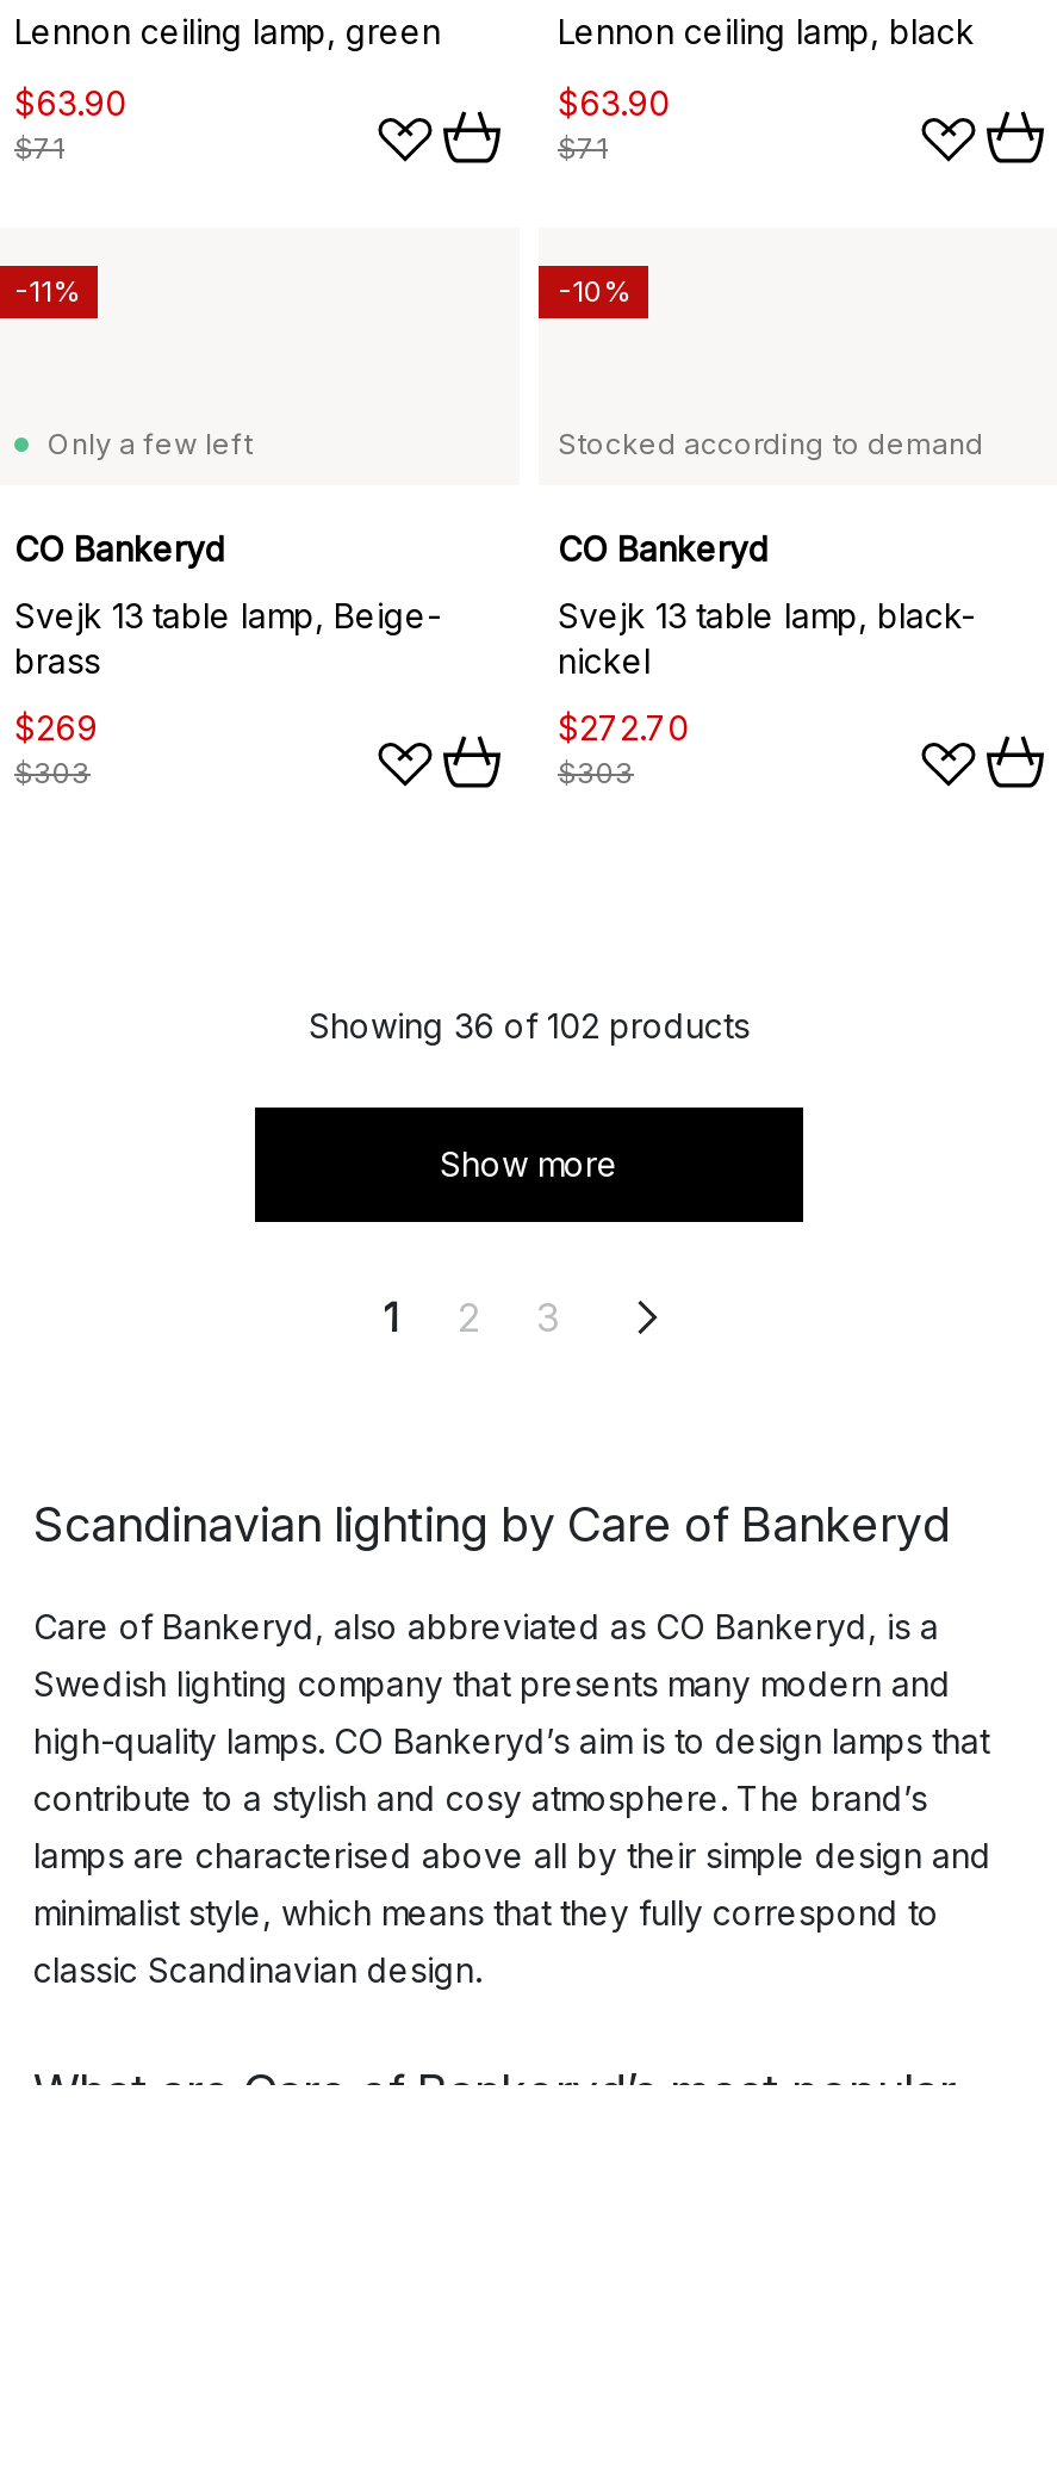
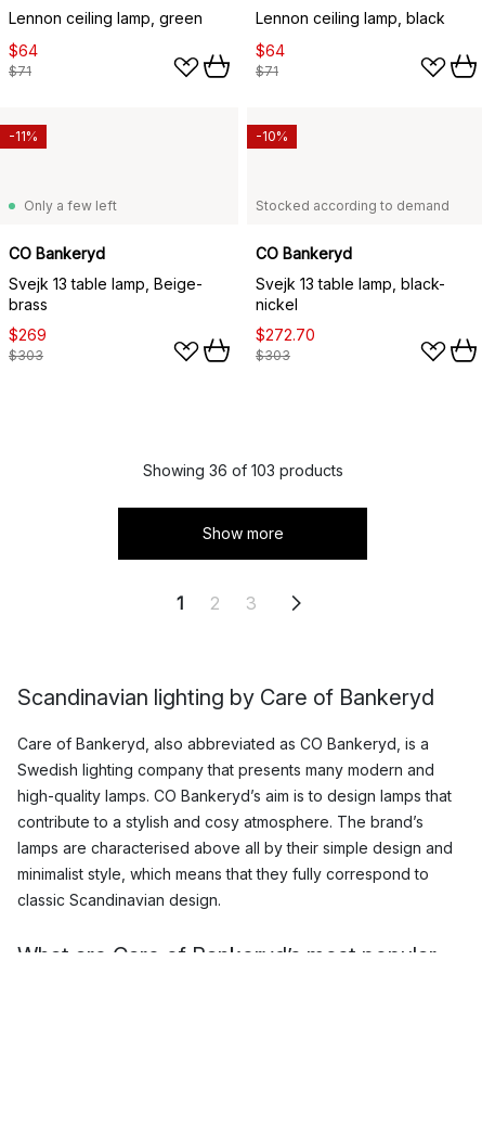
[14,82,126,123] $63.90 -> [9,41,38,60] $64
[558,82,670,123] $63.90 -> [256,41,285,60] $64
[309,1005,750,1045] Showing 36 of 102 products -> [142,461,343,479] Showing 36 of 103 products

